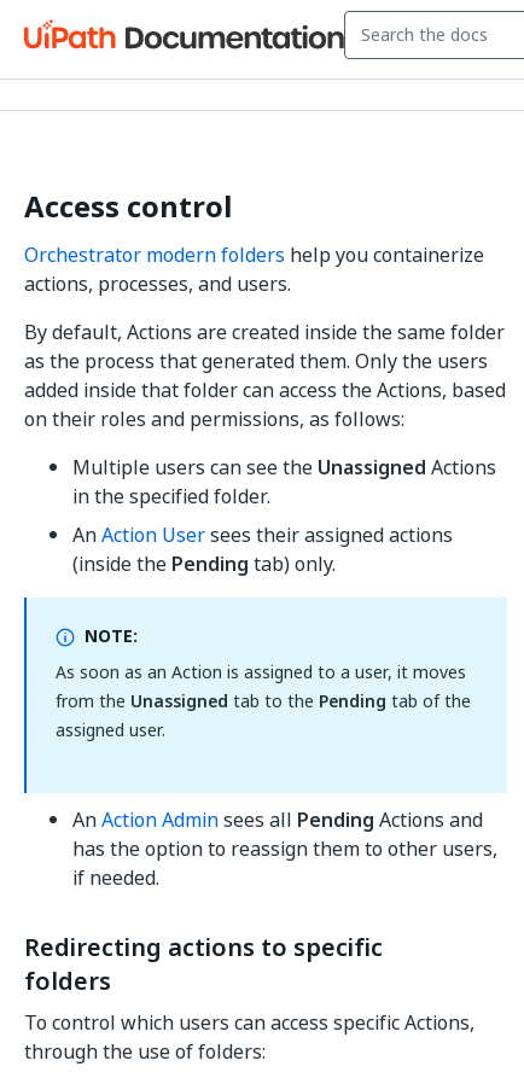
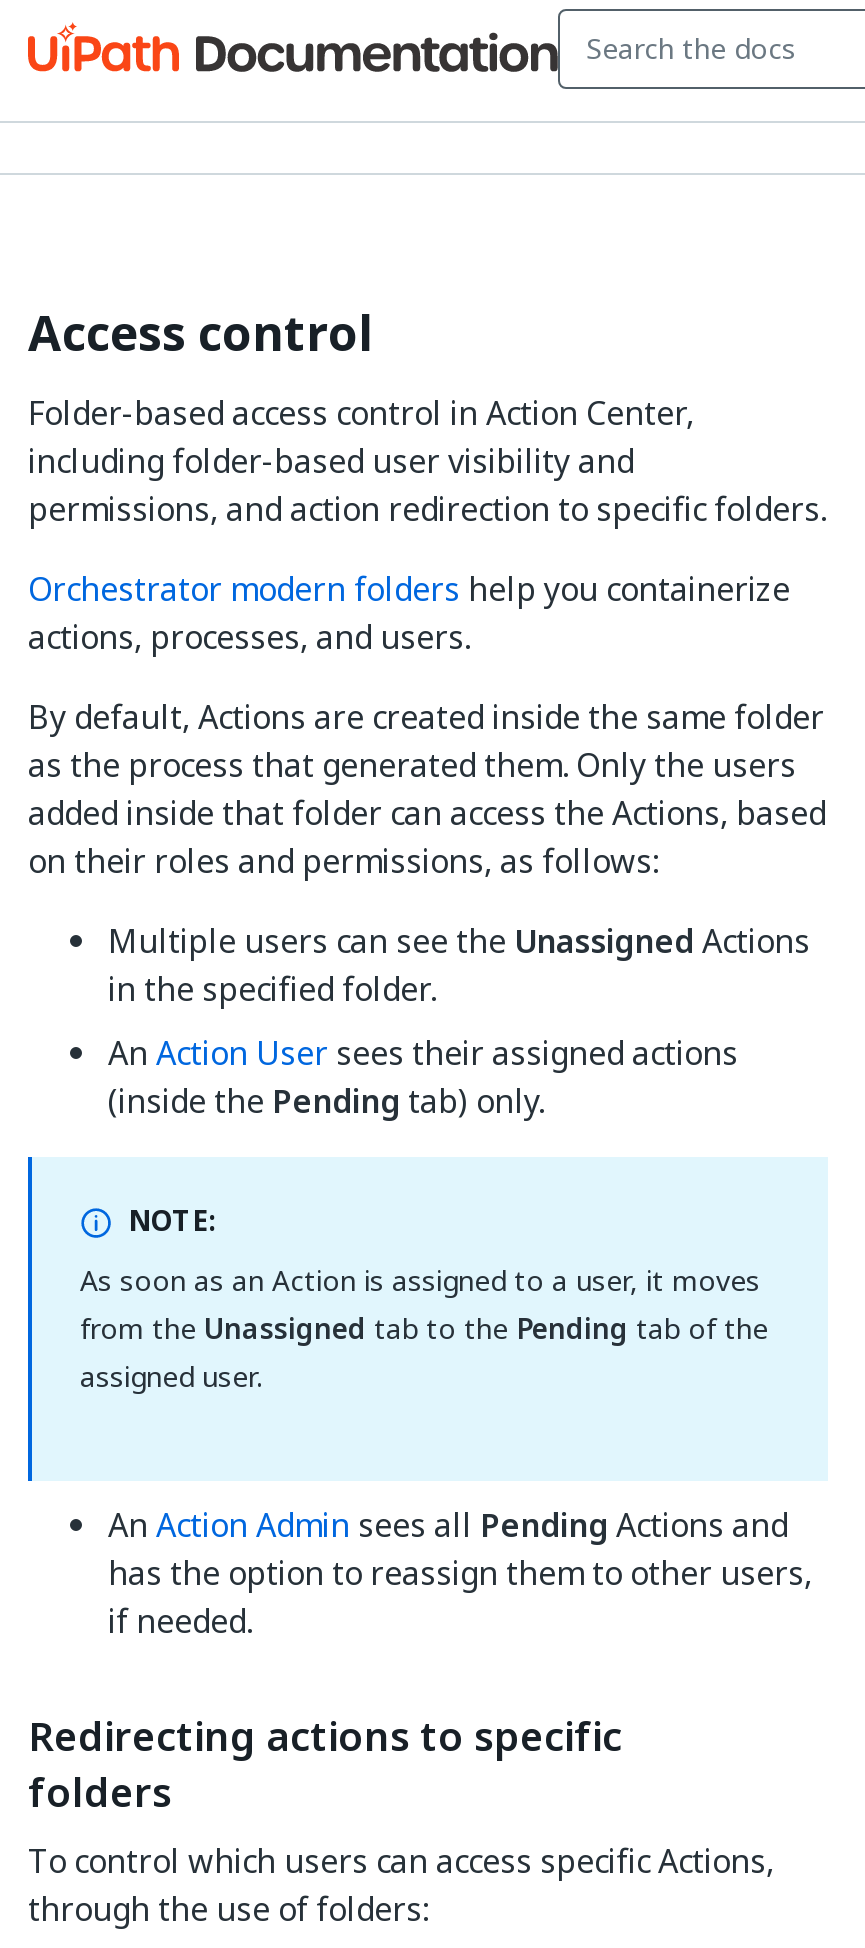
none -> [28,389,826,533] Folder-based access control in Action Center, | including folder-based user visibility and | permissions, and action redirection to specific folders.

